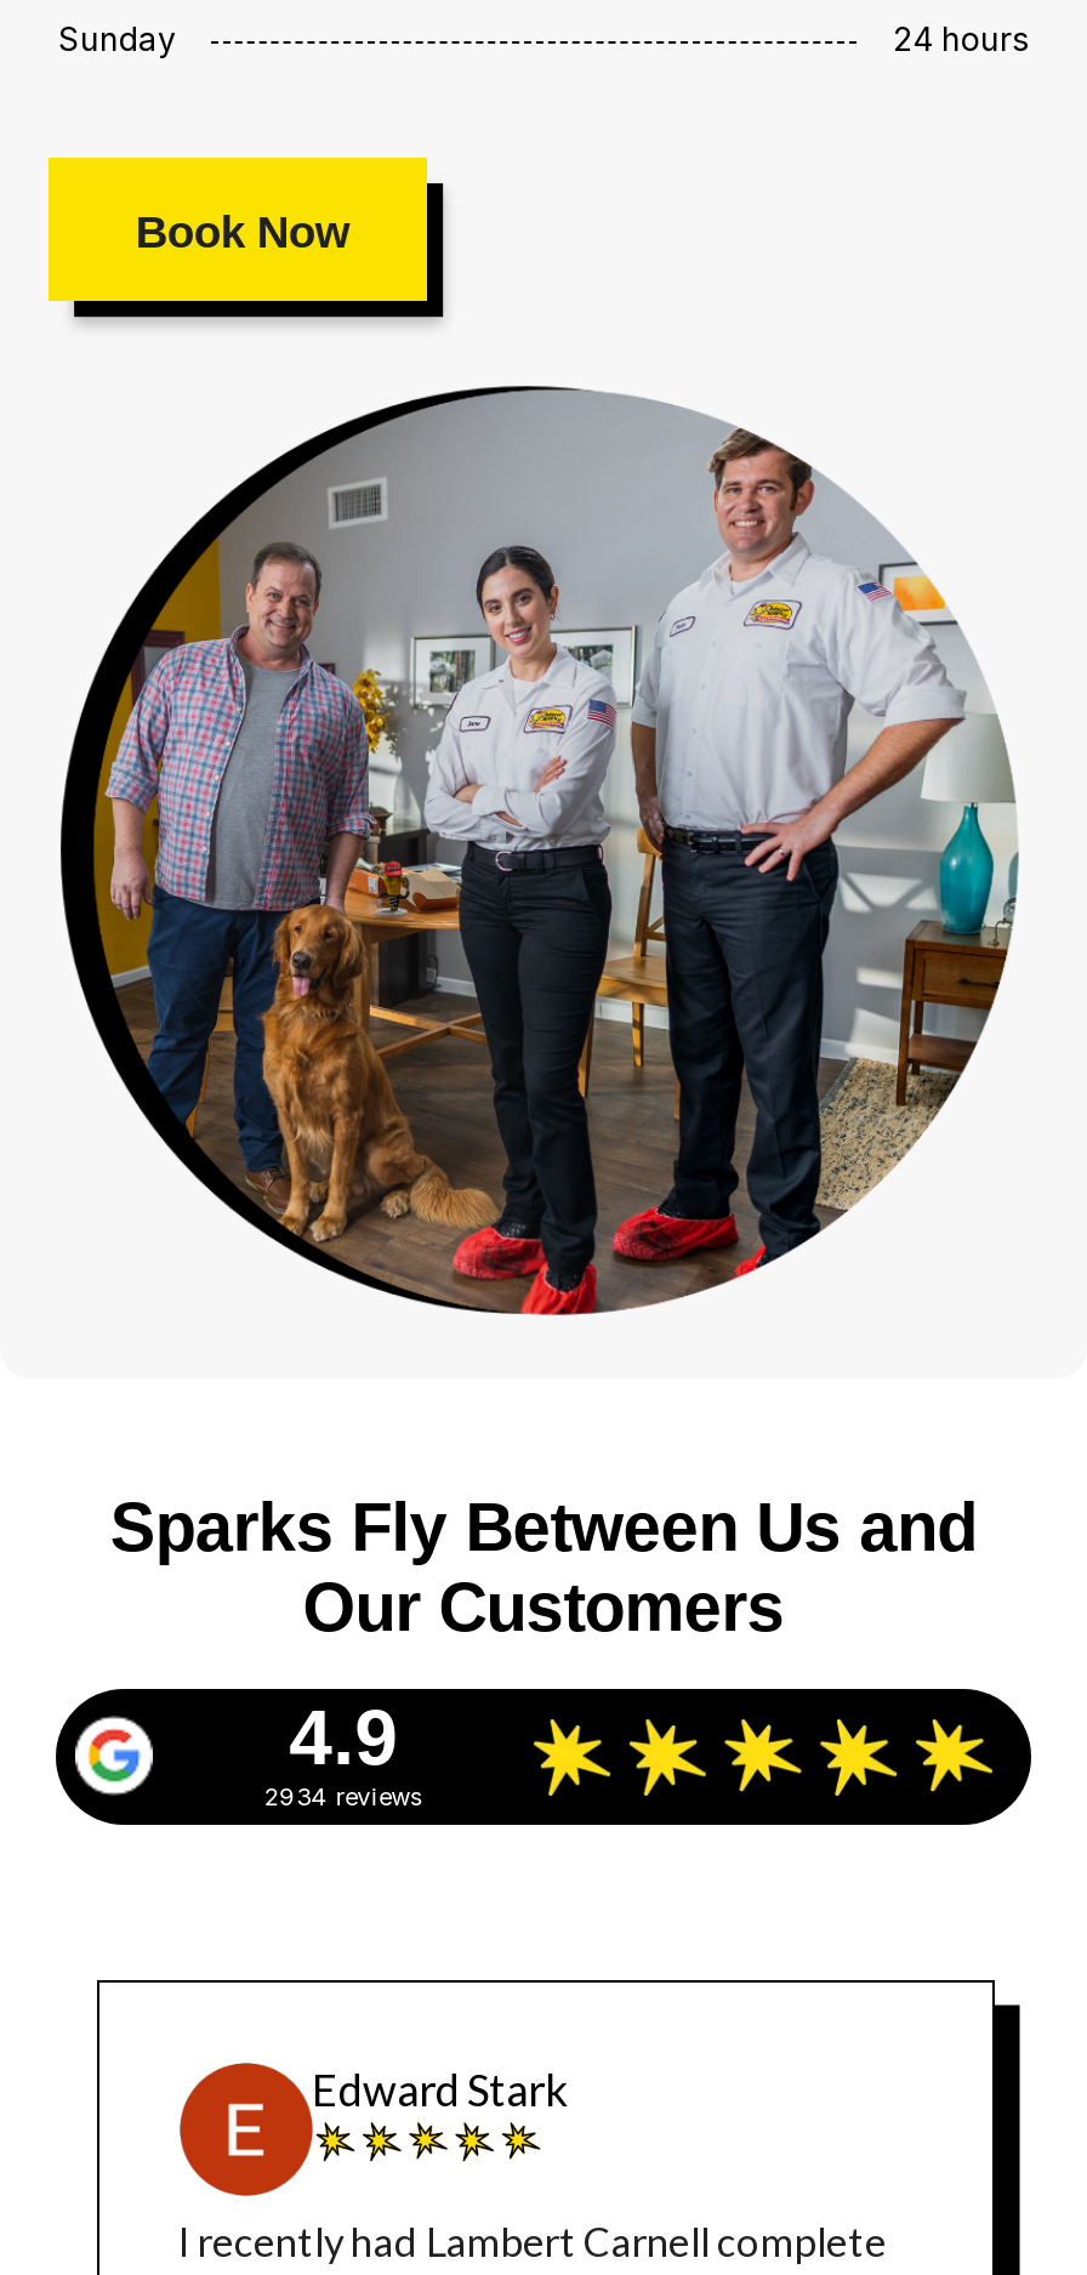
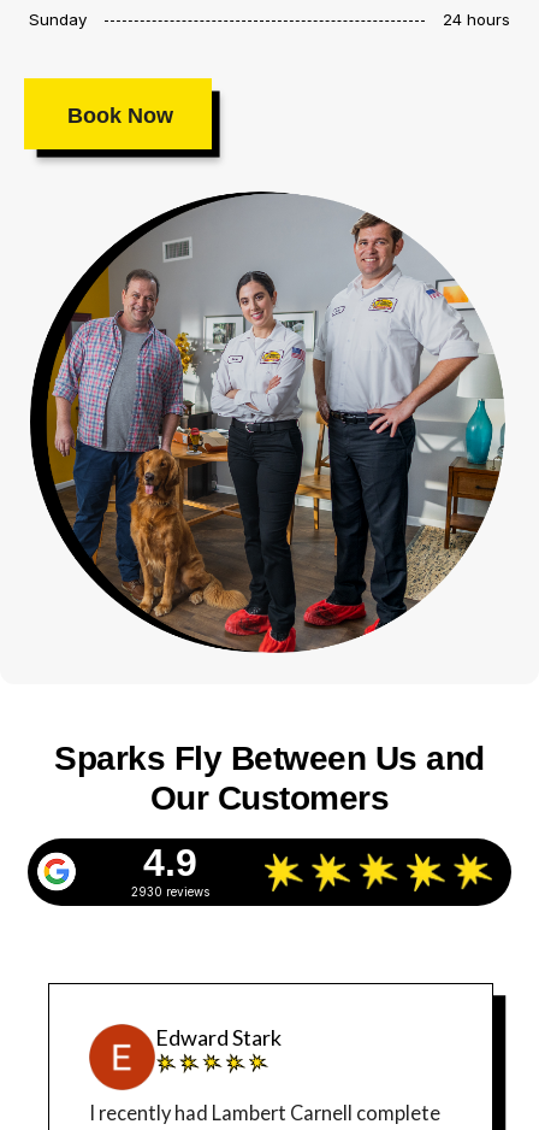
[265,1780,422,1810] 2934 reviews -> [131,884,209,898] 2930 reviews

